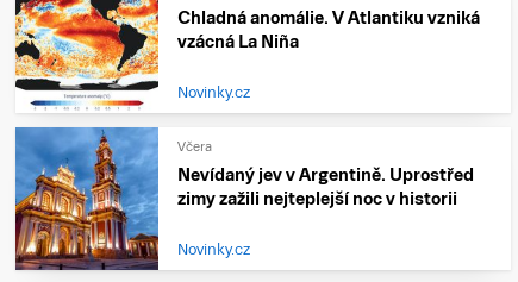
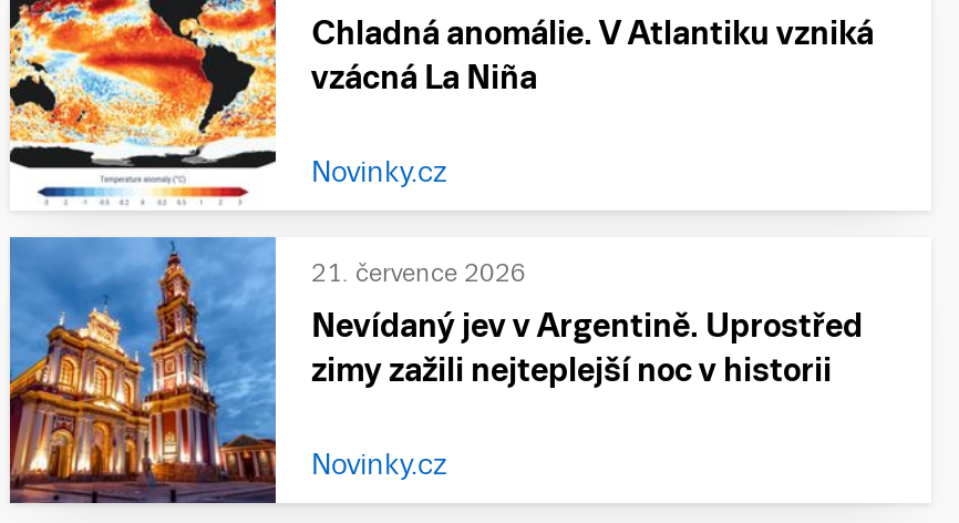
[177,139,212,153] Včera -> [311,259,526,286] 21. července 2026

